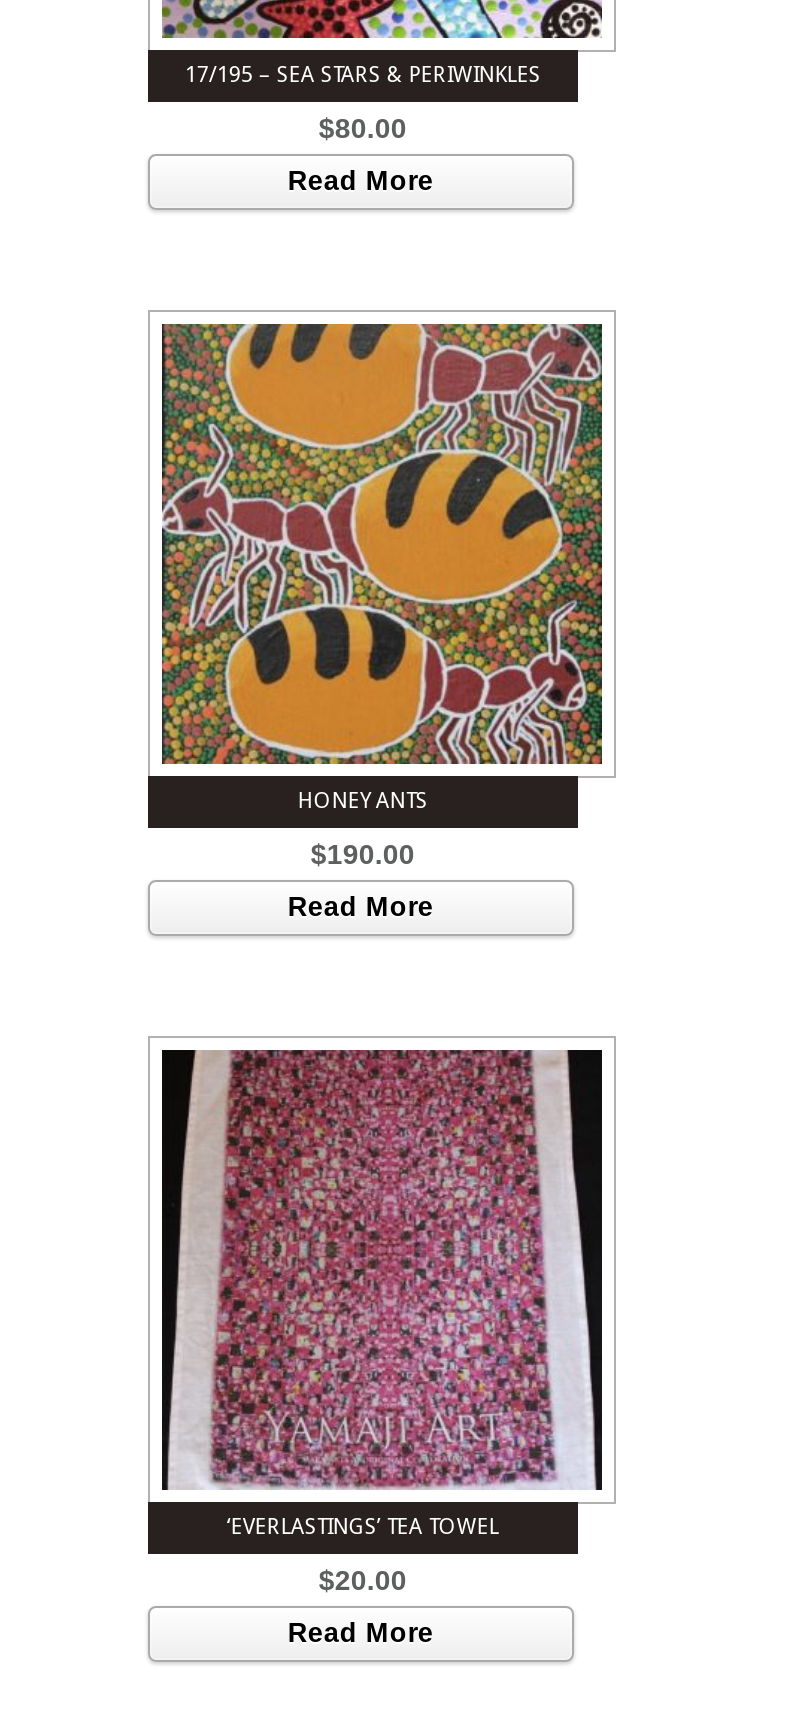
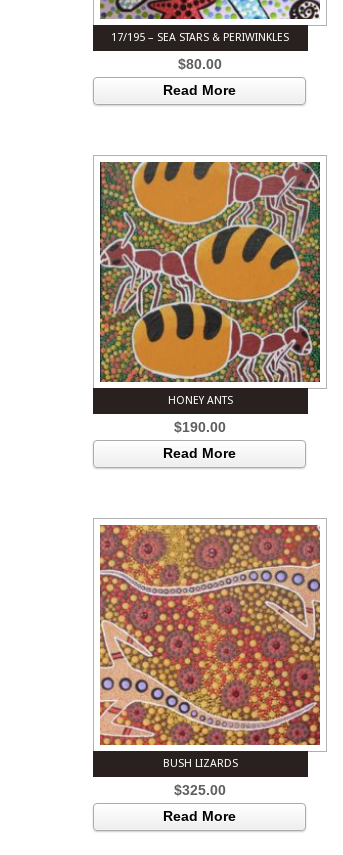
[160,1048,604,1540] [image] | ‘EVERLASTINGS’ TEA TOWEL -> [99,524,321,770] [image] | BUSH LIZARDS
[319,1564,407,1596] $20.00 -> [174,782,226,798] $325.00

